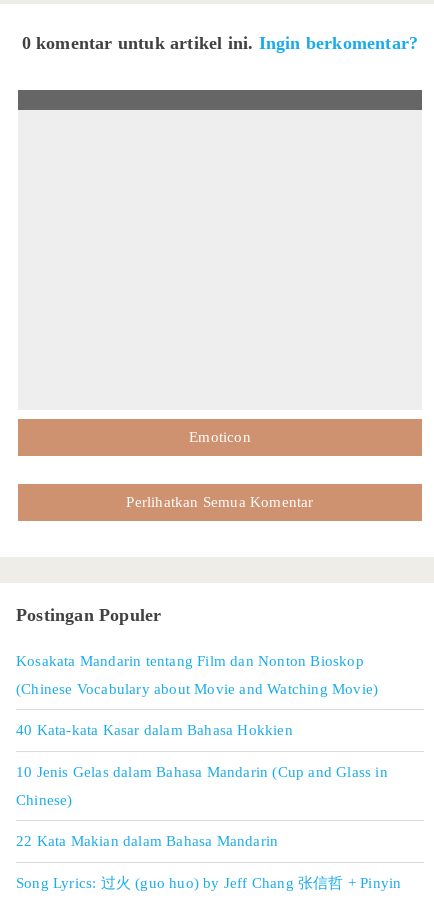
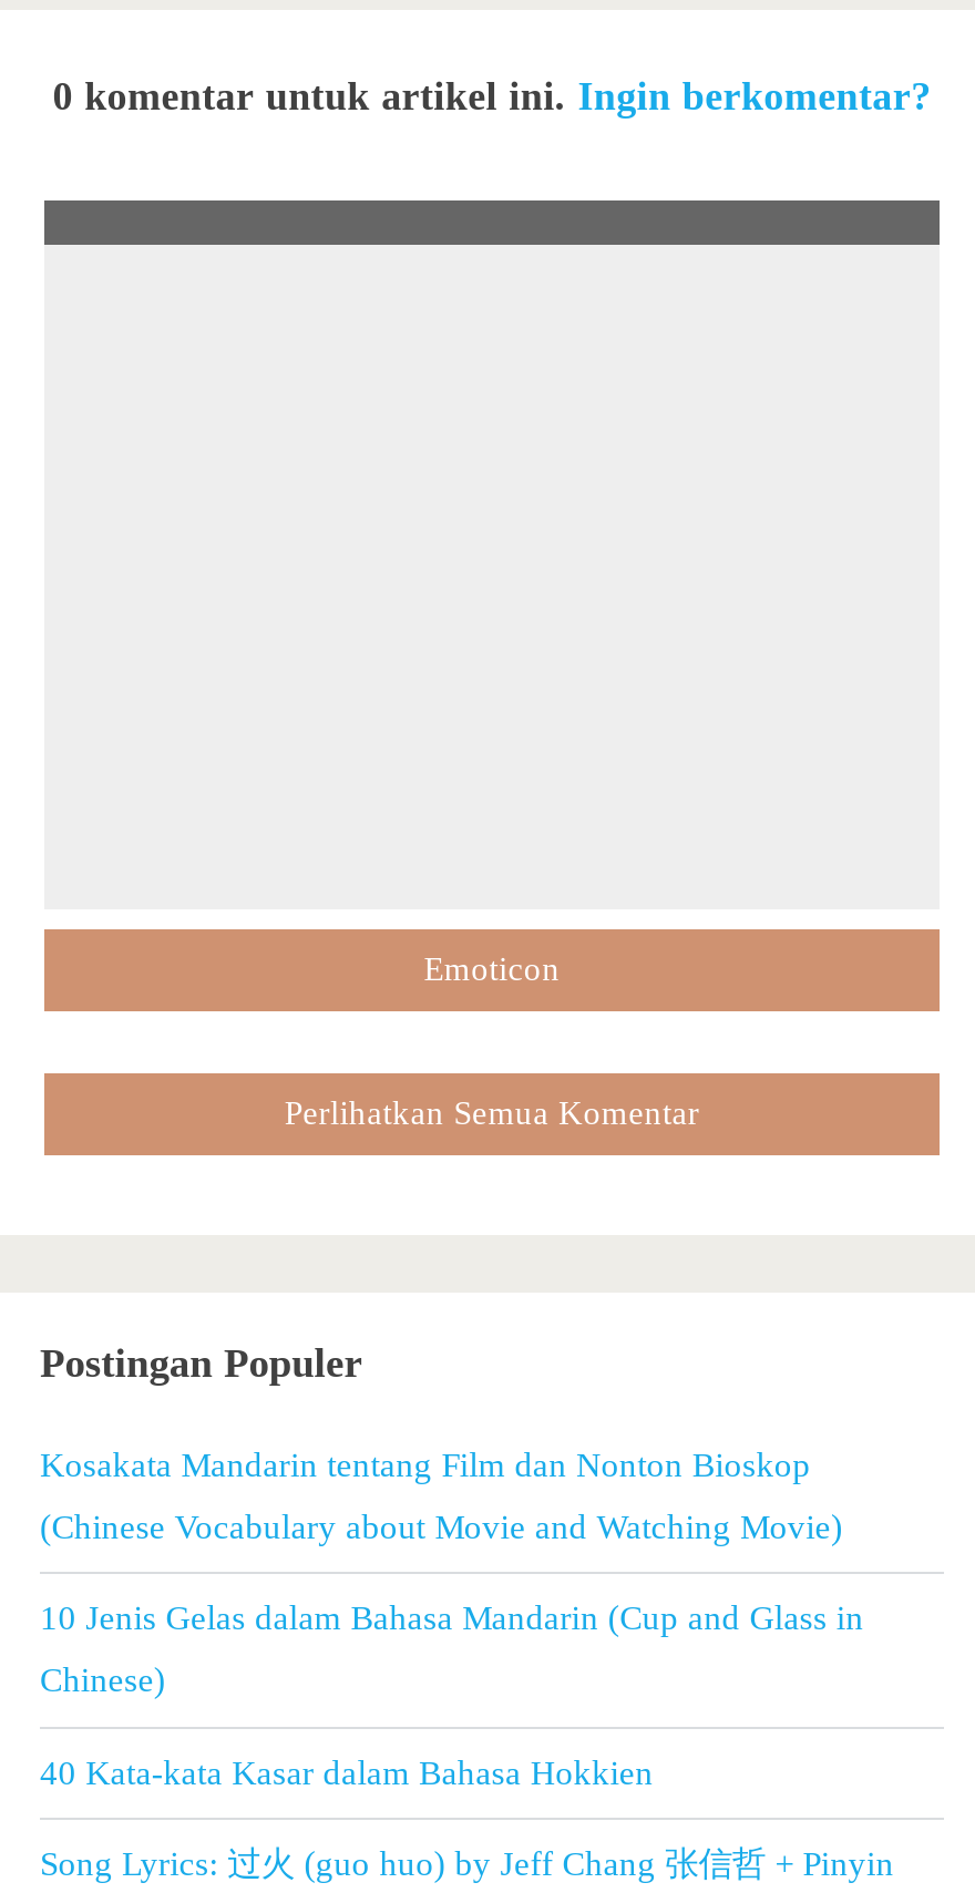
moved [16,721,293,738] -> [40,1753,653,1791]: 40 Kata-kata Kasar dalam Bahasa Hokkien
[16,832,278,849] 22 Kata Makian dalam Bahasa Mandarin -> none

